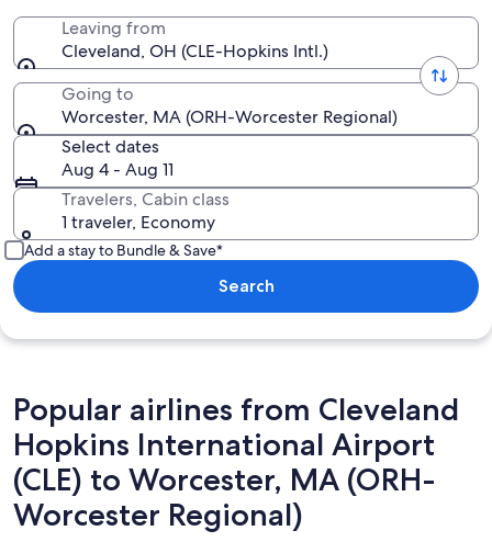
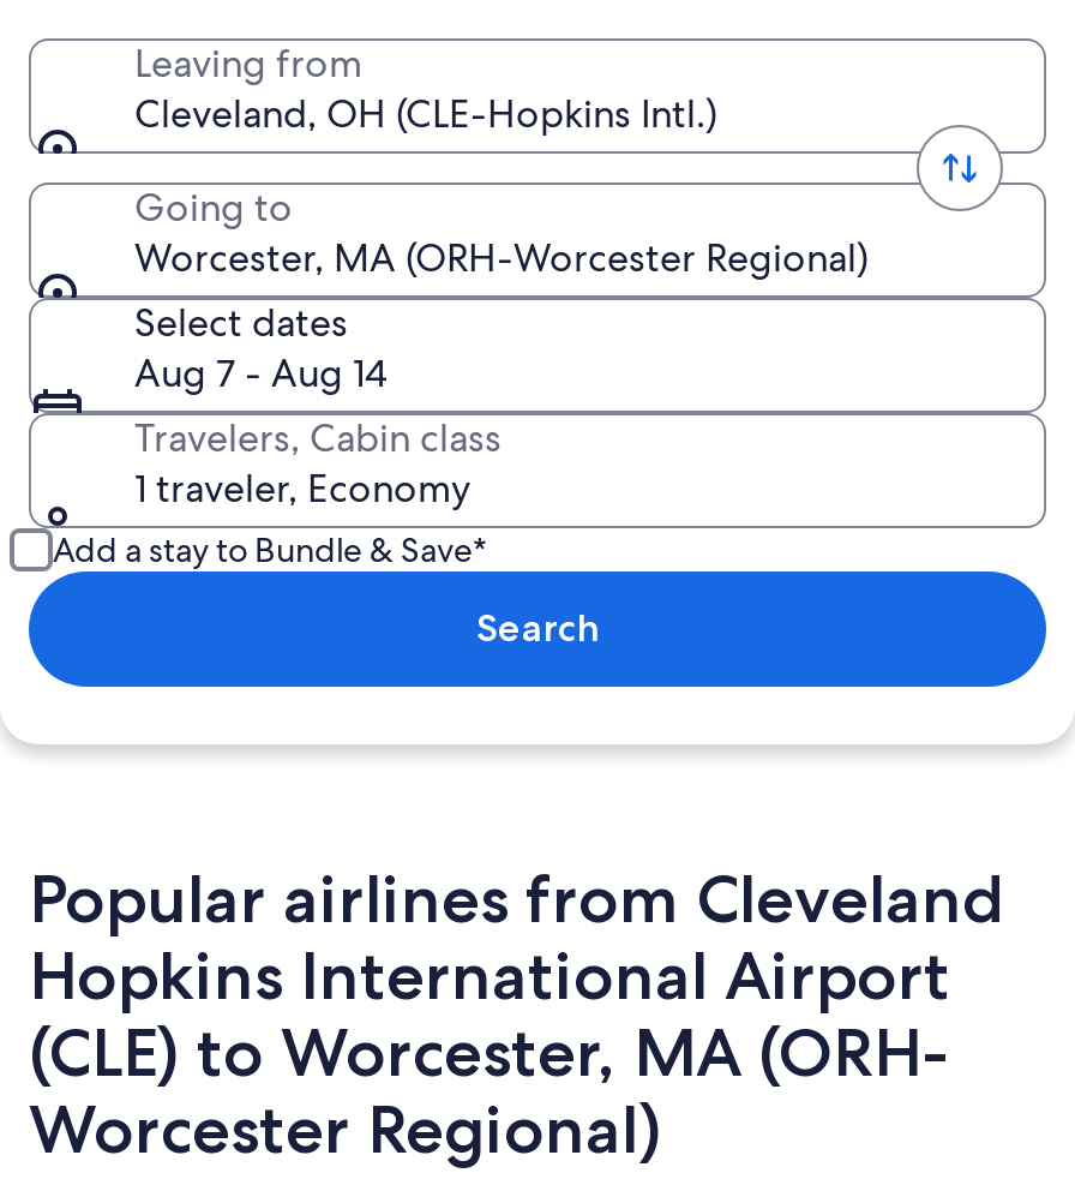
[62,158,174,181] Aug 4 - Aug 11 -> [134,348,386,399] Aug 7 - Aug 14

